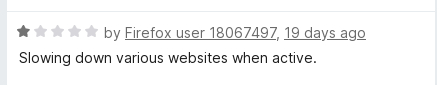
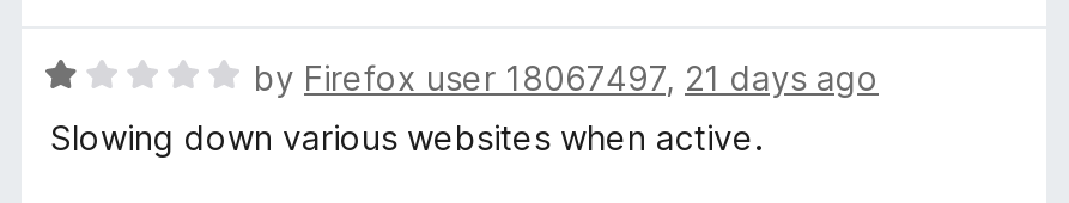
[104,24,366,41] by Firefox user 18067497, 19 days ago -> [254,57,879,98] by Firefox user 18067497, 21 days ago

